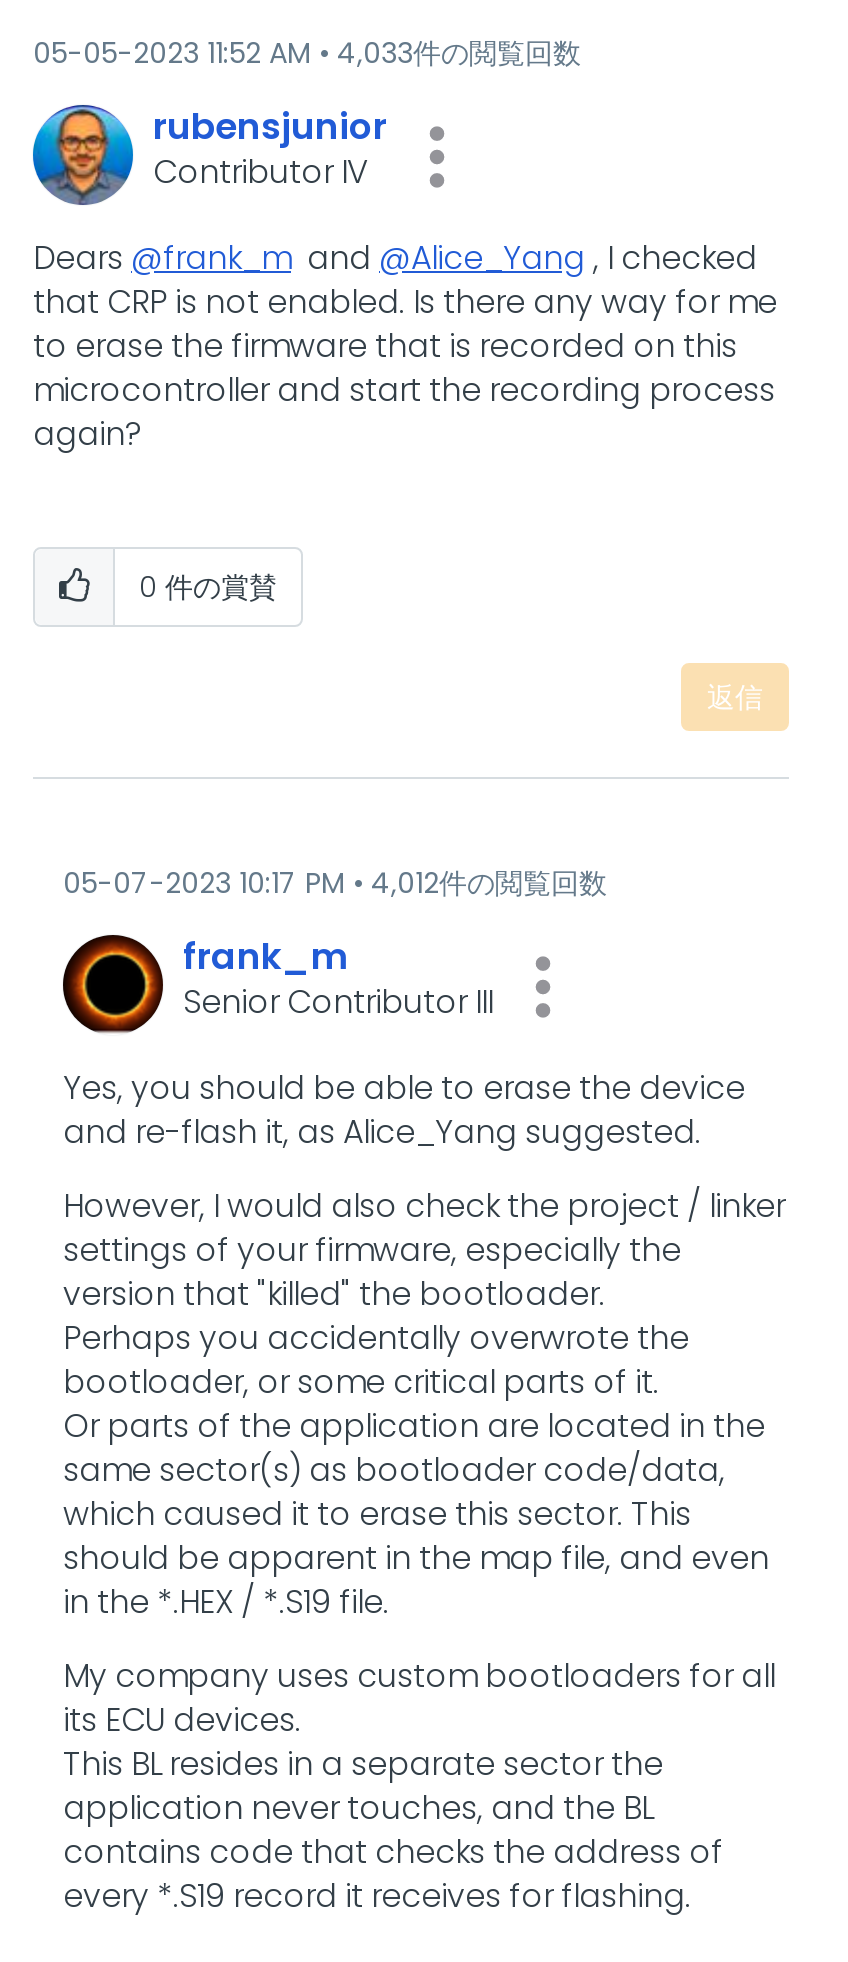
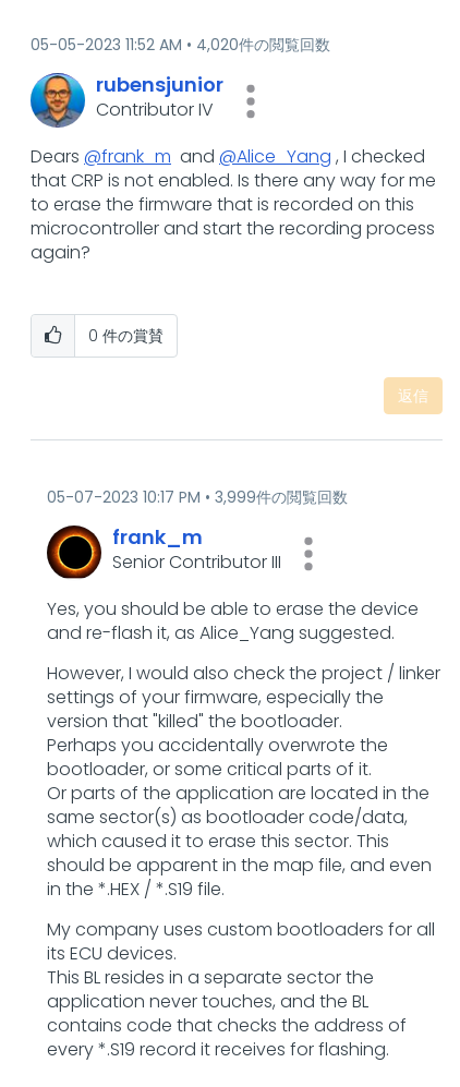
[337,33,581,73] 4,033件の閲覧回数 -> [196,34,330,56] 4,020件の閲覧回数
[371,863,607,903] 4,012件の閲覧回数 -> [215,486,348,508] 3,999件の閲覧回数

